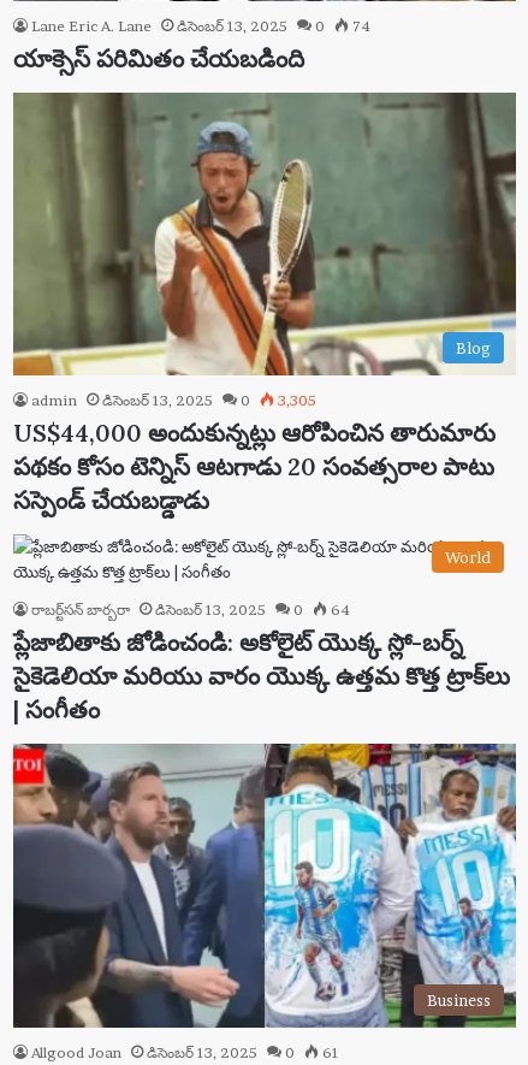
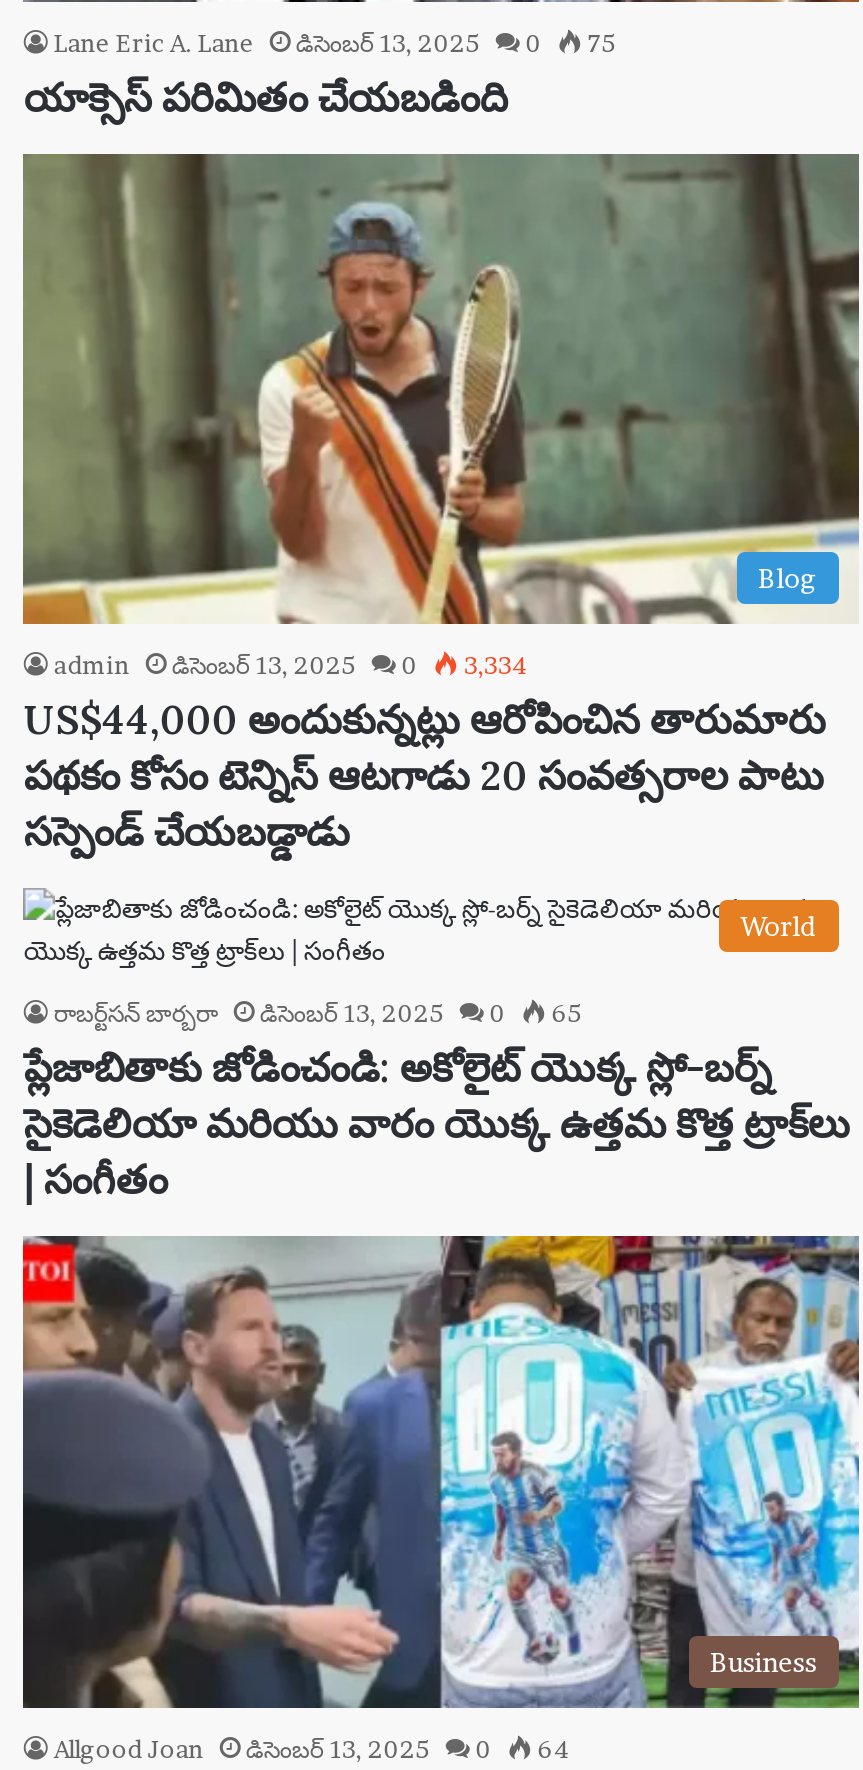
[32,17,371,35] Lane Eric A. Lane డిసెంబర్ 13, 2025 0 74 -> [54,28,616,58] Lane Eric A. Lane డిసెంబర్ 13, 2025 0 75
[32,391,317,410] admin డిసెంబర్ 13, 2025 0 3,305 -> [54,651,528,681] admin డిసెంబర్ 13, 2025 0 3,334
[32,601,350,619] రాబర్ట్‌సన్ బార్బరా డిసెంబర్ 13, 2025 0 64 -> [54,999,582,1029] రాబర్ట్‌సన్ బార్బరా డిసెంబర్ 13, 2025 0 65
[32,1043,340,1061] Allgood Joan డిసెంబర్ 13, 2025 0 61 -> [54,1733,570,1763] Allgood Joan డిసెంబర్ 13, 2025 0 64

